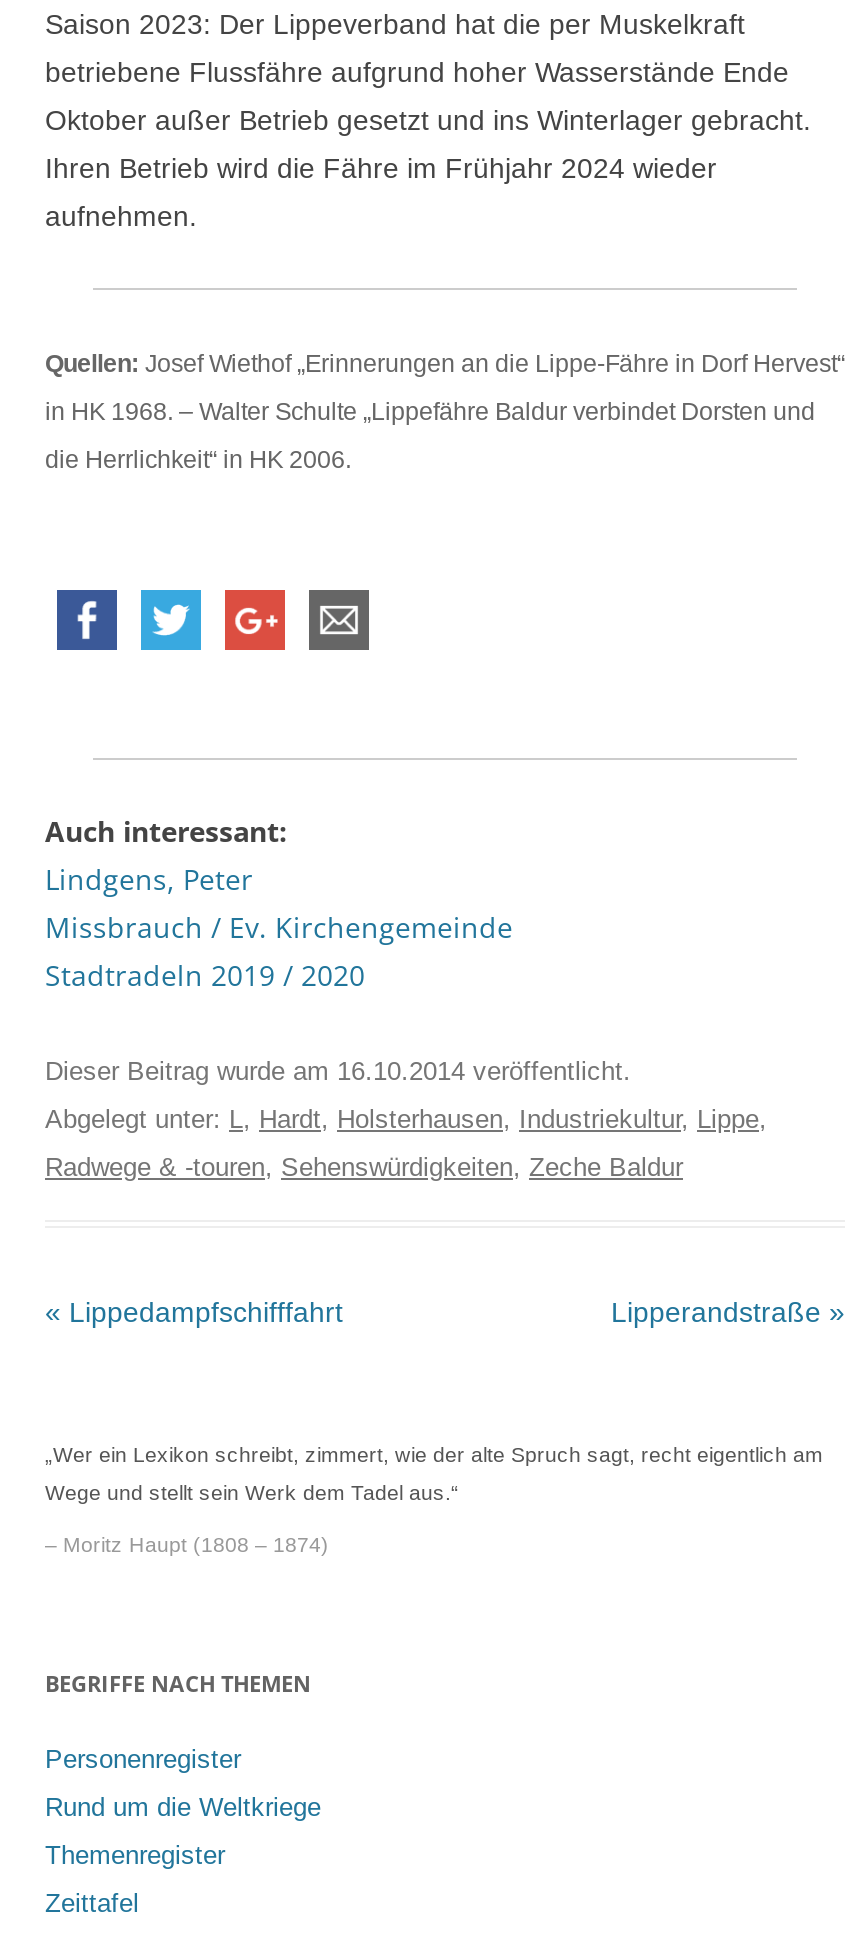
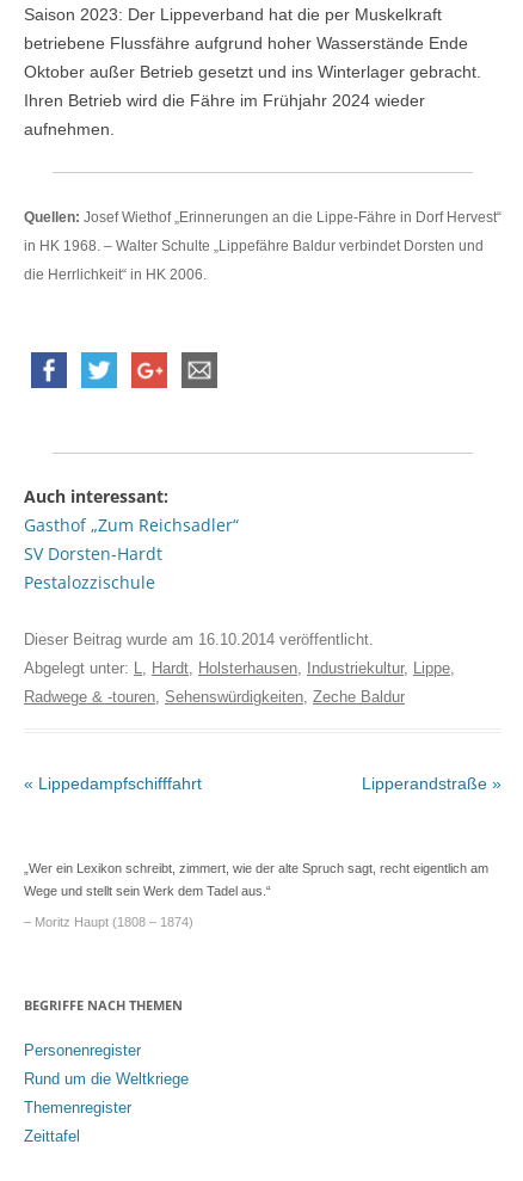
[45,861,513,995] Lindgens, Peter | Missbrauch / Ev. Kirchengemeinde | Stadtradeln 2019 / 2020 -> [24,514,239,594] Gasthof „Zum Reichsadler“ | SV Dorsten-Hardt | Pestalozzischule

